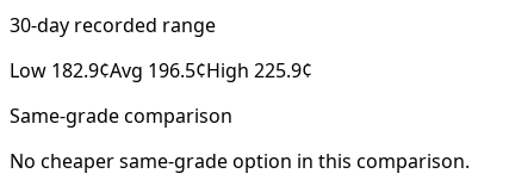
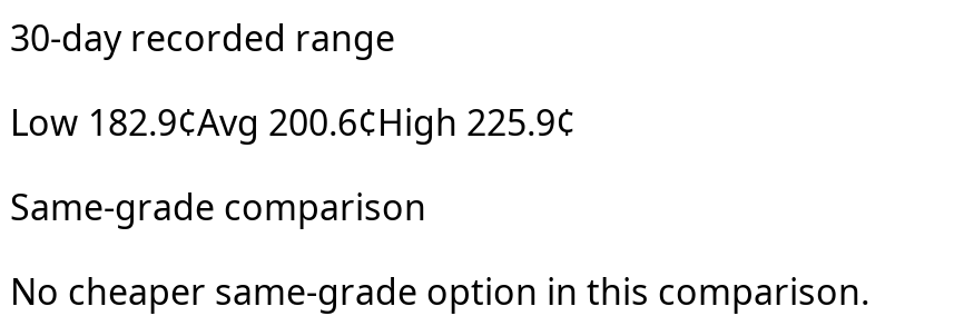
[10,57,312,83] Low 182.9¢Avg 196.5¢High 225.9¢ -> [10,97,576,146] Low 182.9¢Avg 200.6¢High 225.9¢

